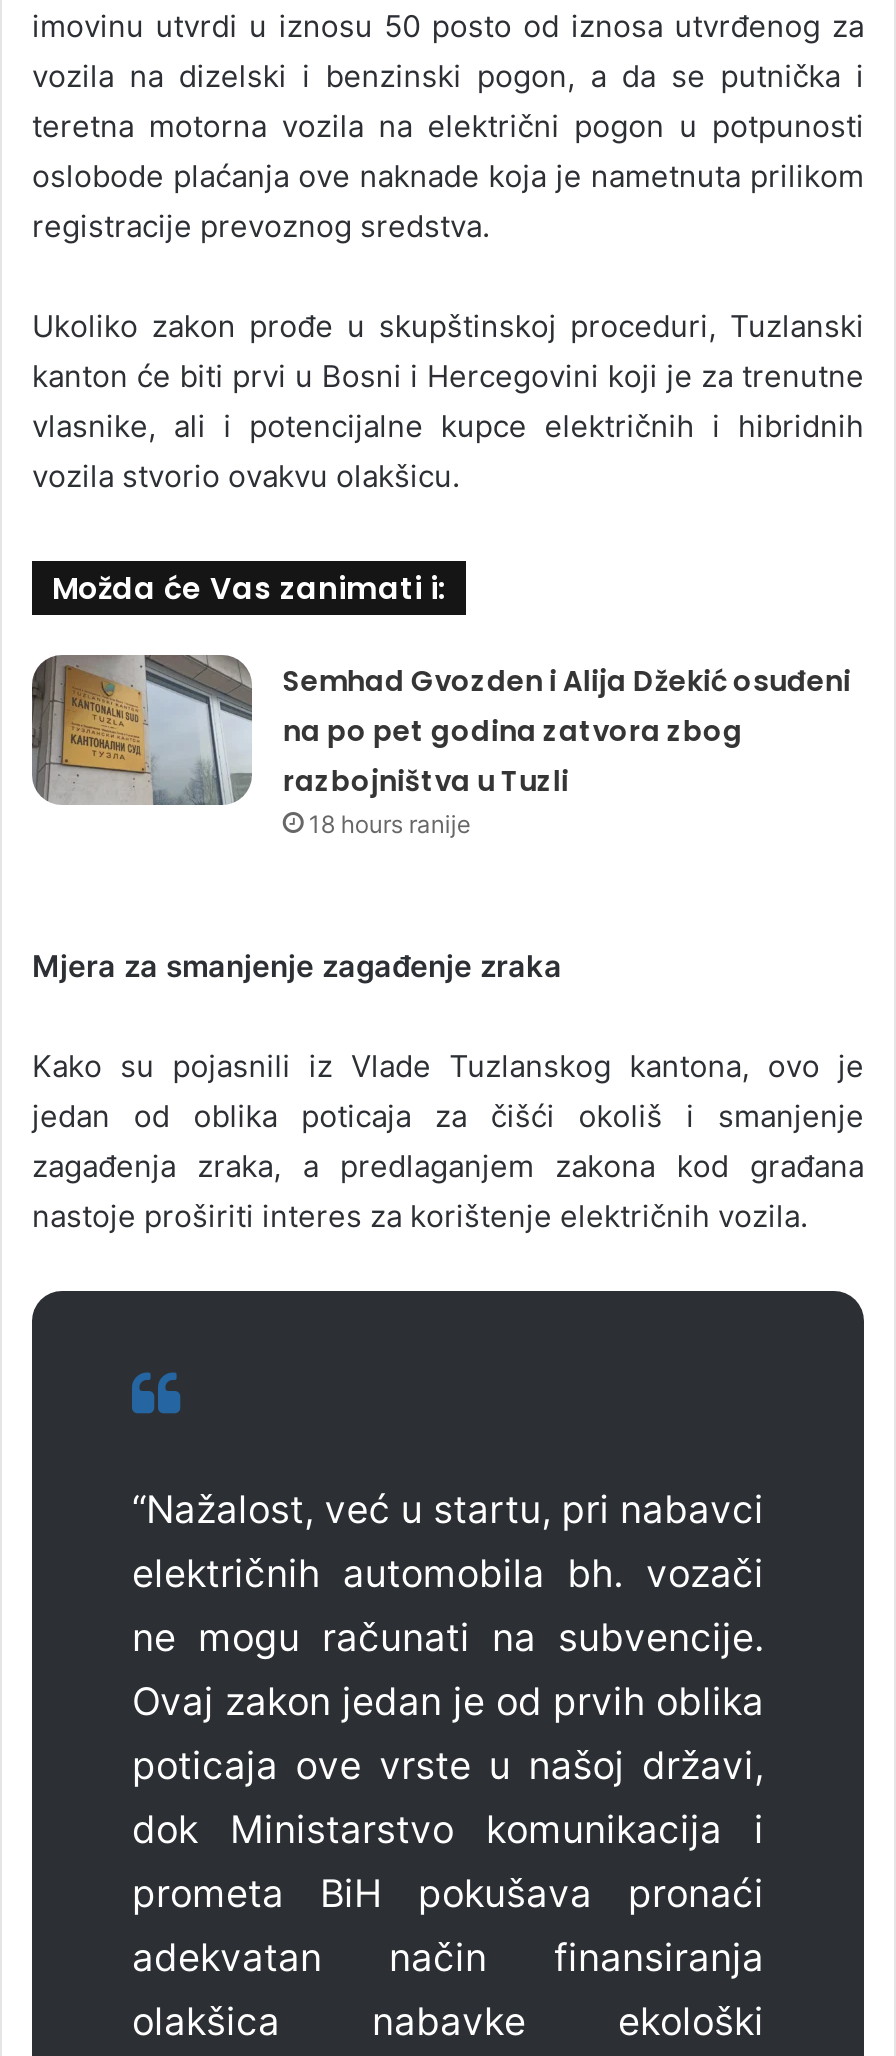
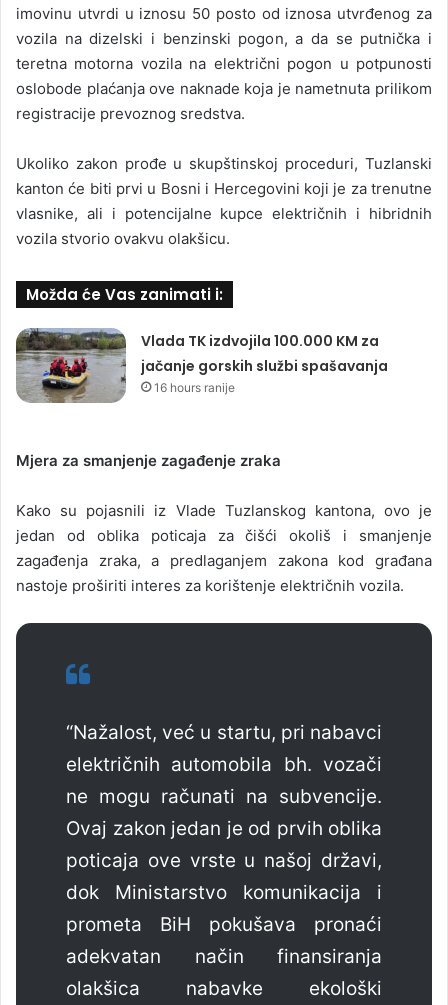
[34,654,851,839] [image] | Semhad Gvozden i Alija Džekić osuđeni | na po pet godina zatvora zbog | razbojništva u Tuzli | 18 hours ranije -> [18,328,388,403] [image] | Vlada TK izdvojila 100.000 KM za | jačanje gorskih službi spašavanja | 16 hours ranije

